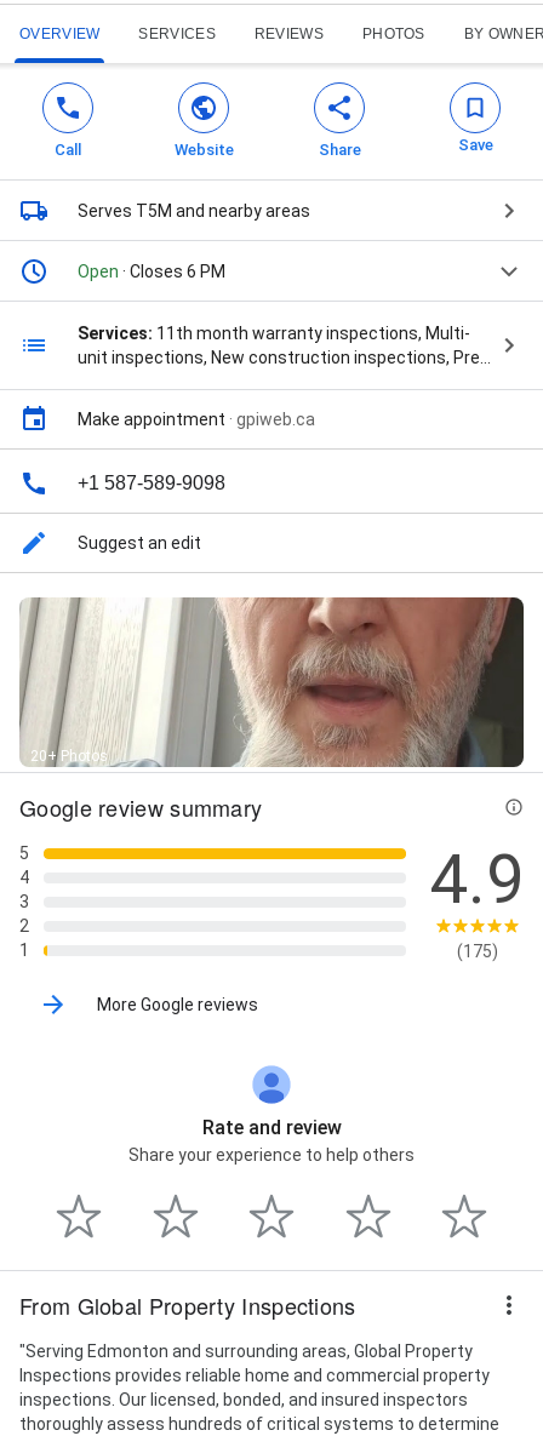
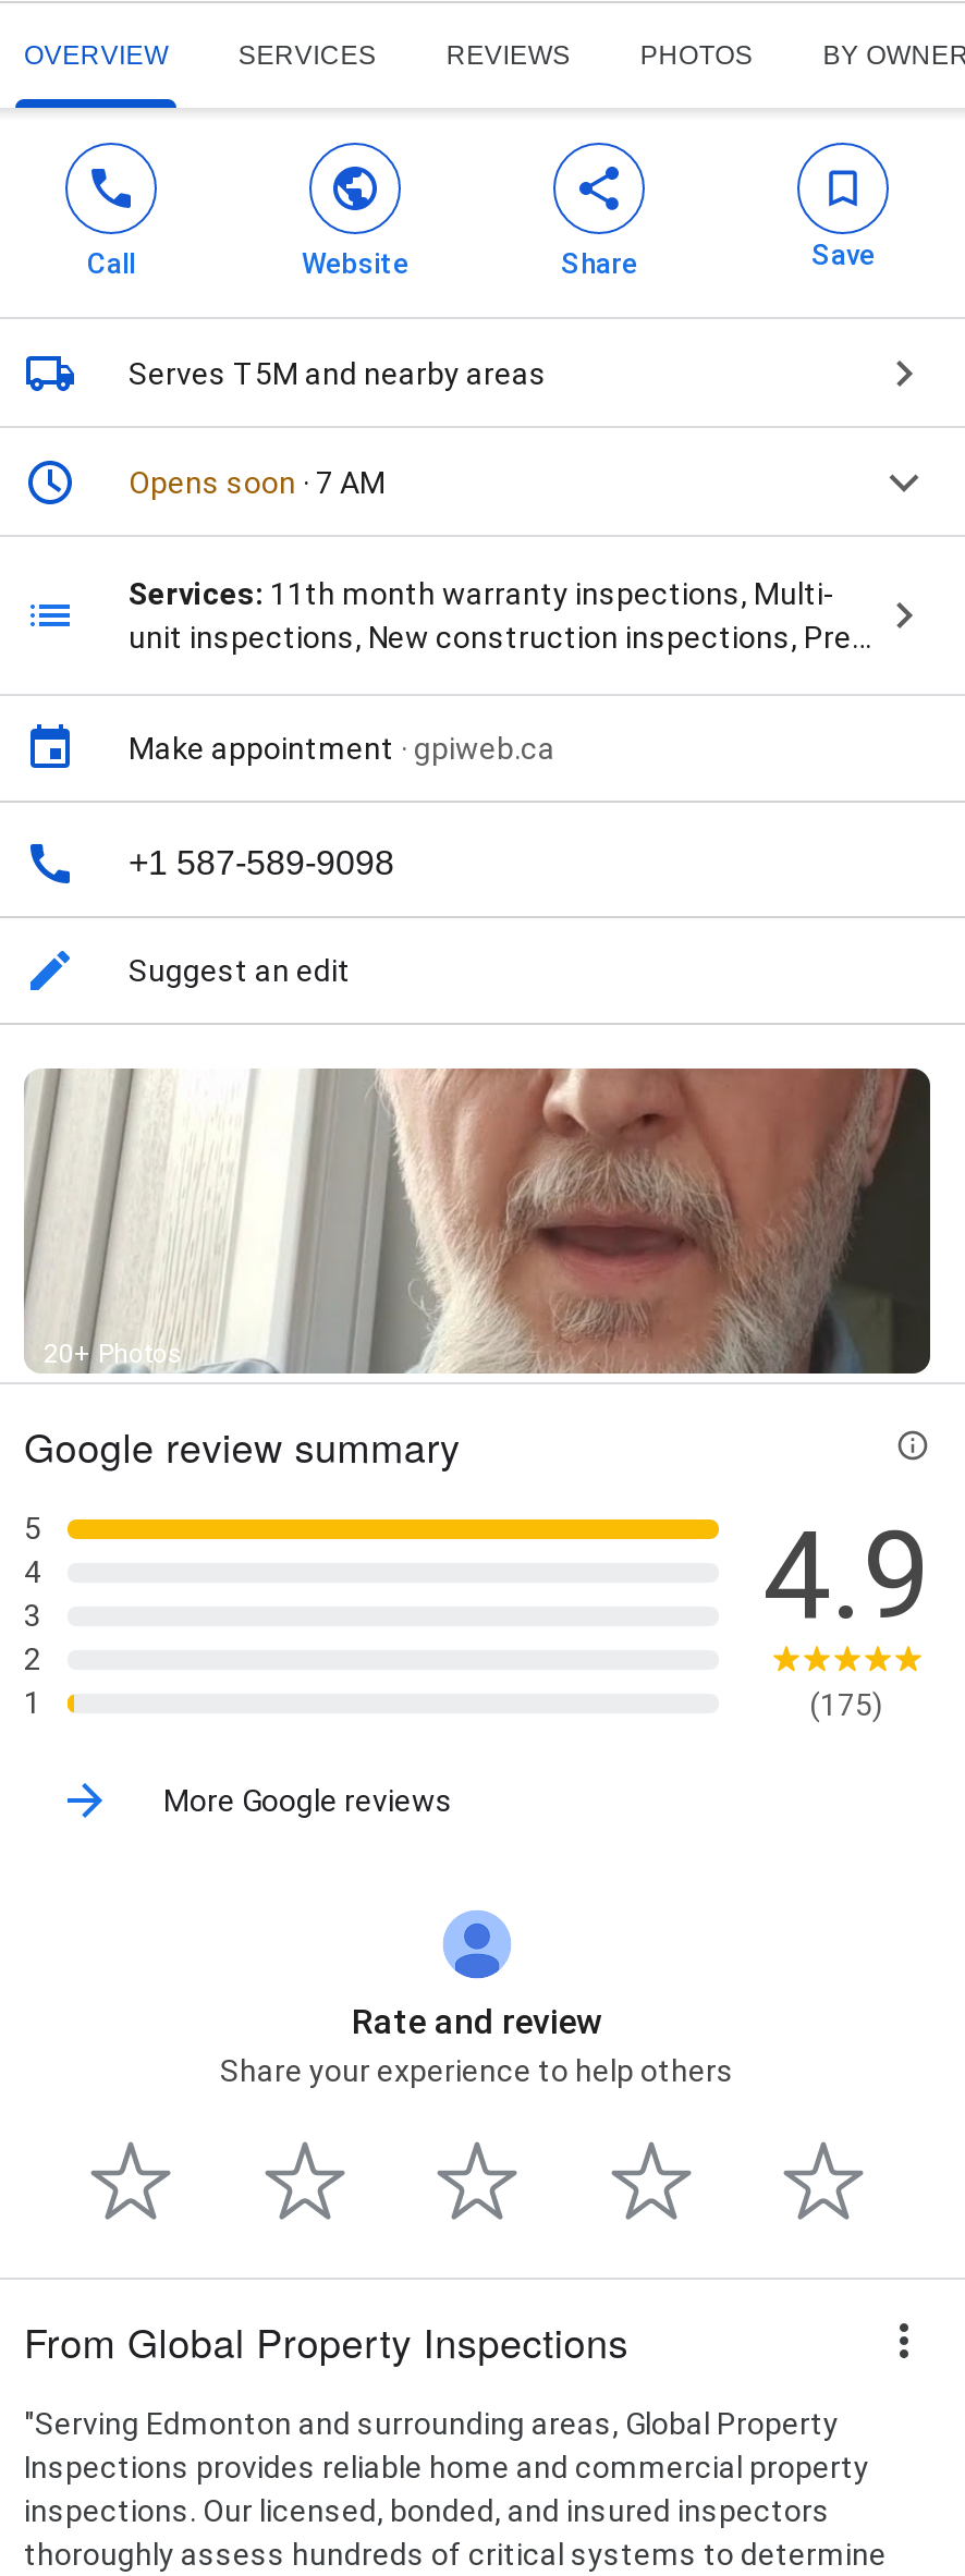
[78,262,225,281] Open · Closes 6 PM -> [129,466,386,500] Opens soon · 7 AM

